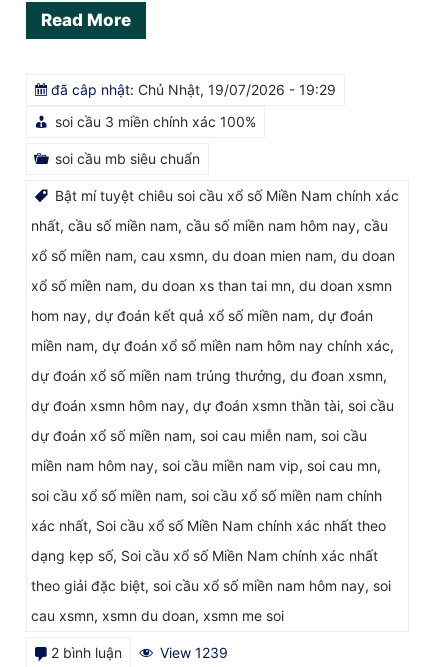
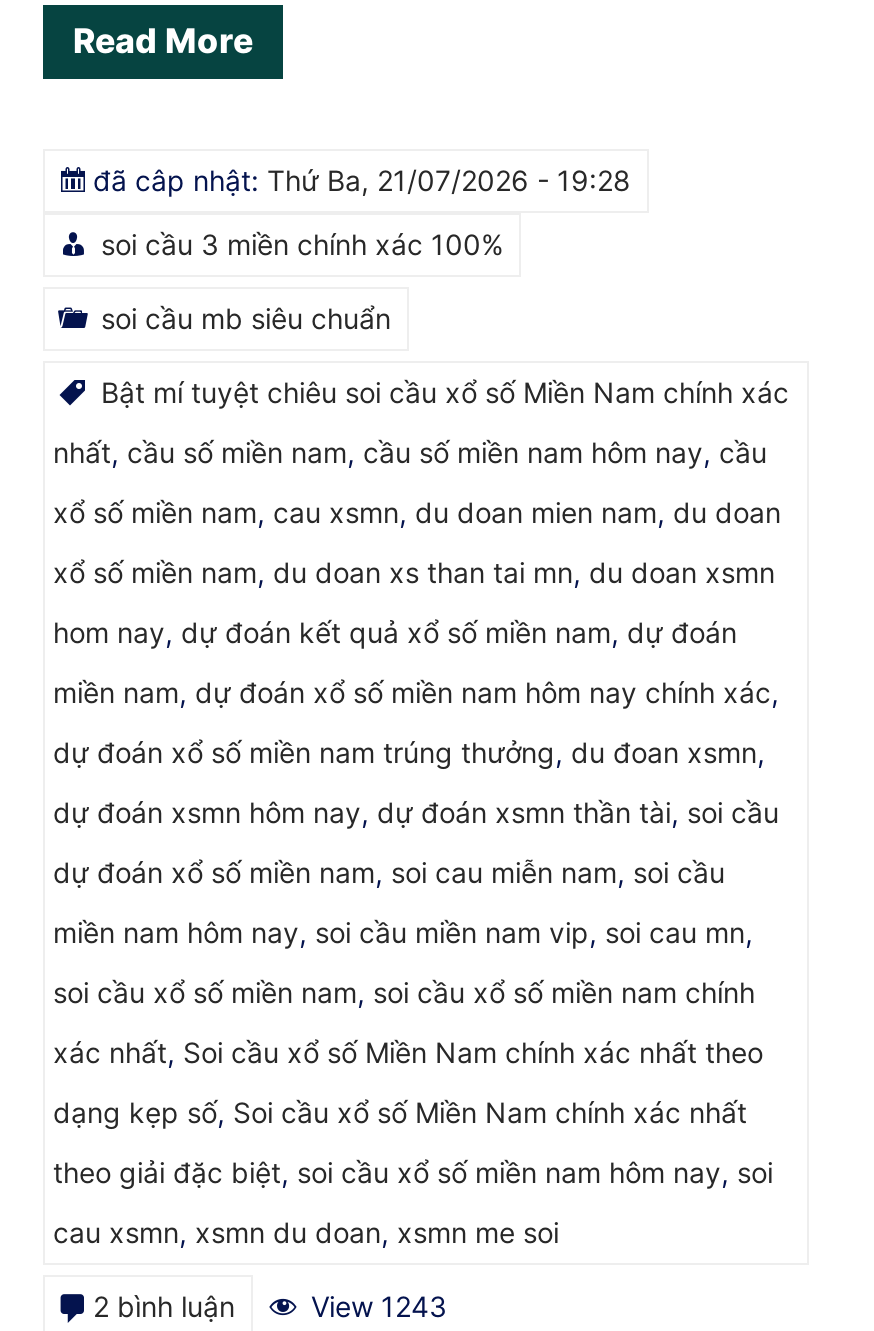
[51,80,336,97] đã câp nhật: Chủ Nhật, 19/07/2026 - 19:29 -> [93,162,631,196] đã câp nhật: Thứ Ba, 21/07/2026 - 19:28
[51,642,228,660] 2 bình luận ở View 1239 -> [93,1286,447,1322] 2 bình luận ở View 1243

